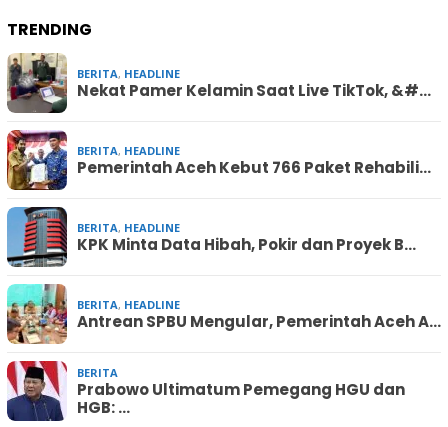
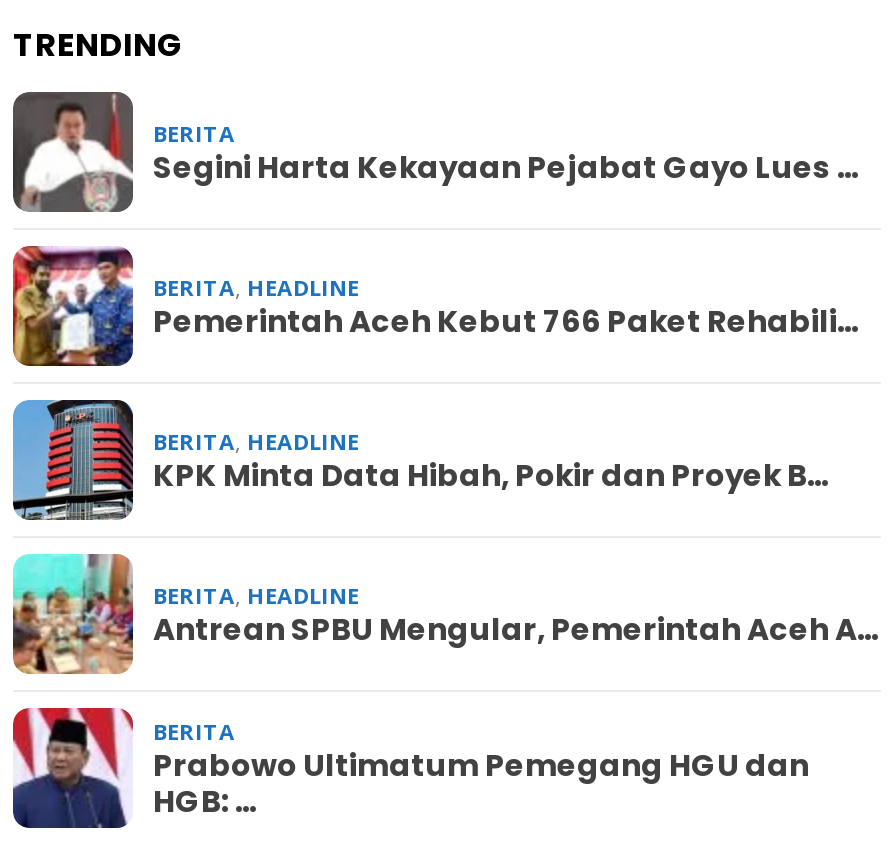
[6,53,431,113] [image] | BERITA, HEADLINE | Nekat Pamer Kelamin Saat Live TikTok, &#… -> [11,90,861,214] [image] | BERITA | Segini Harta Kekayaan Pejabat Gayo Lues …

